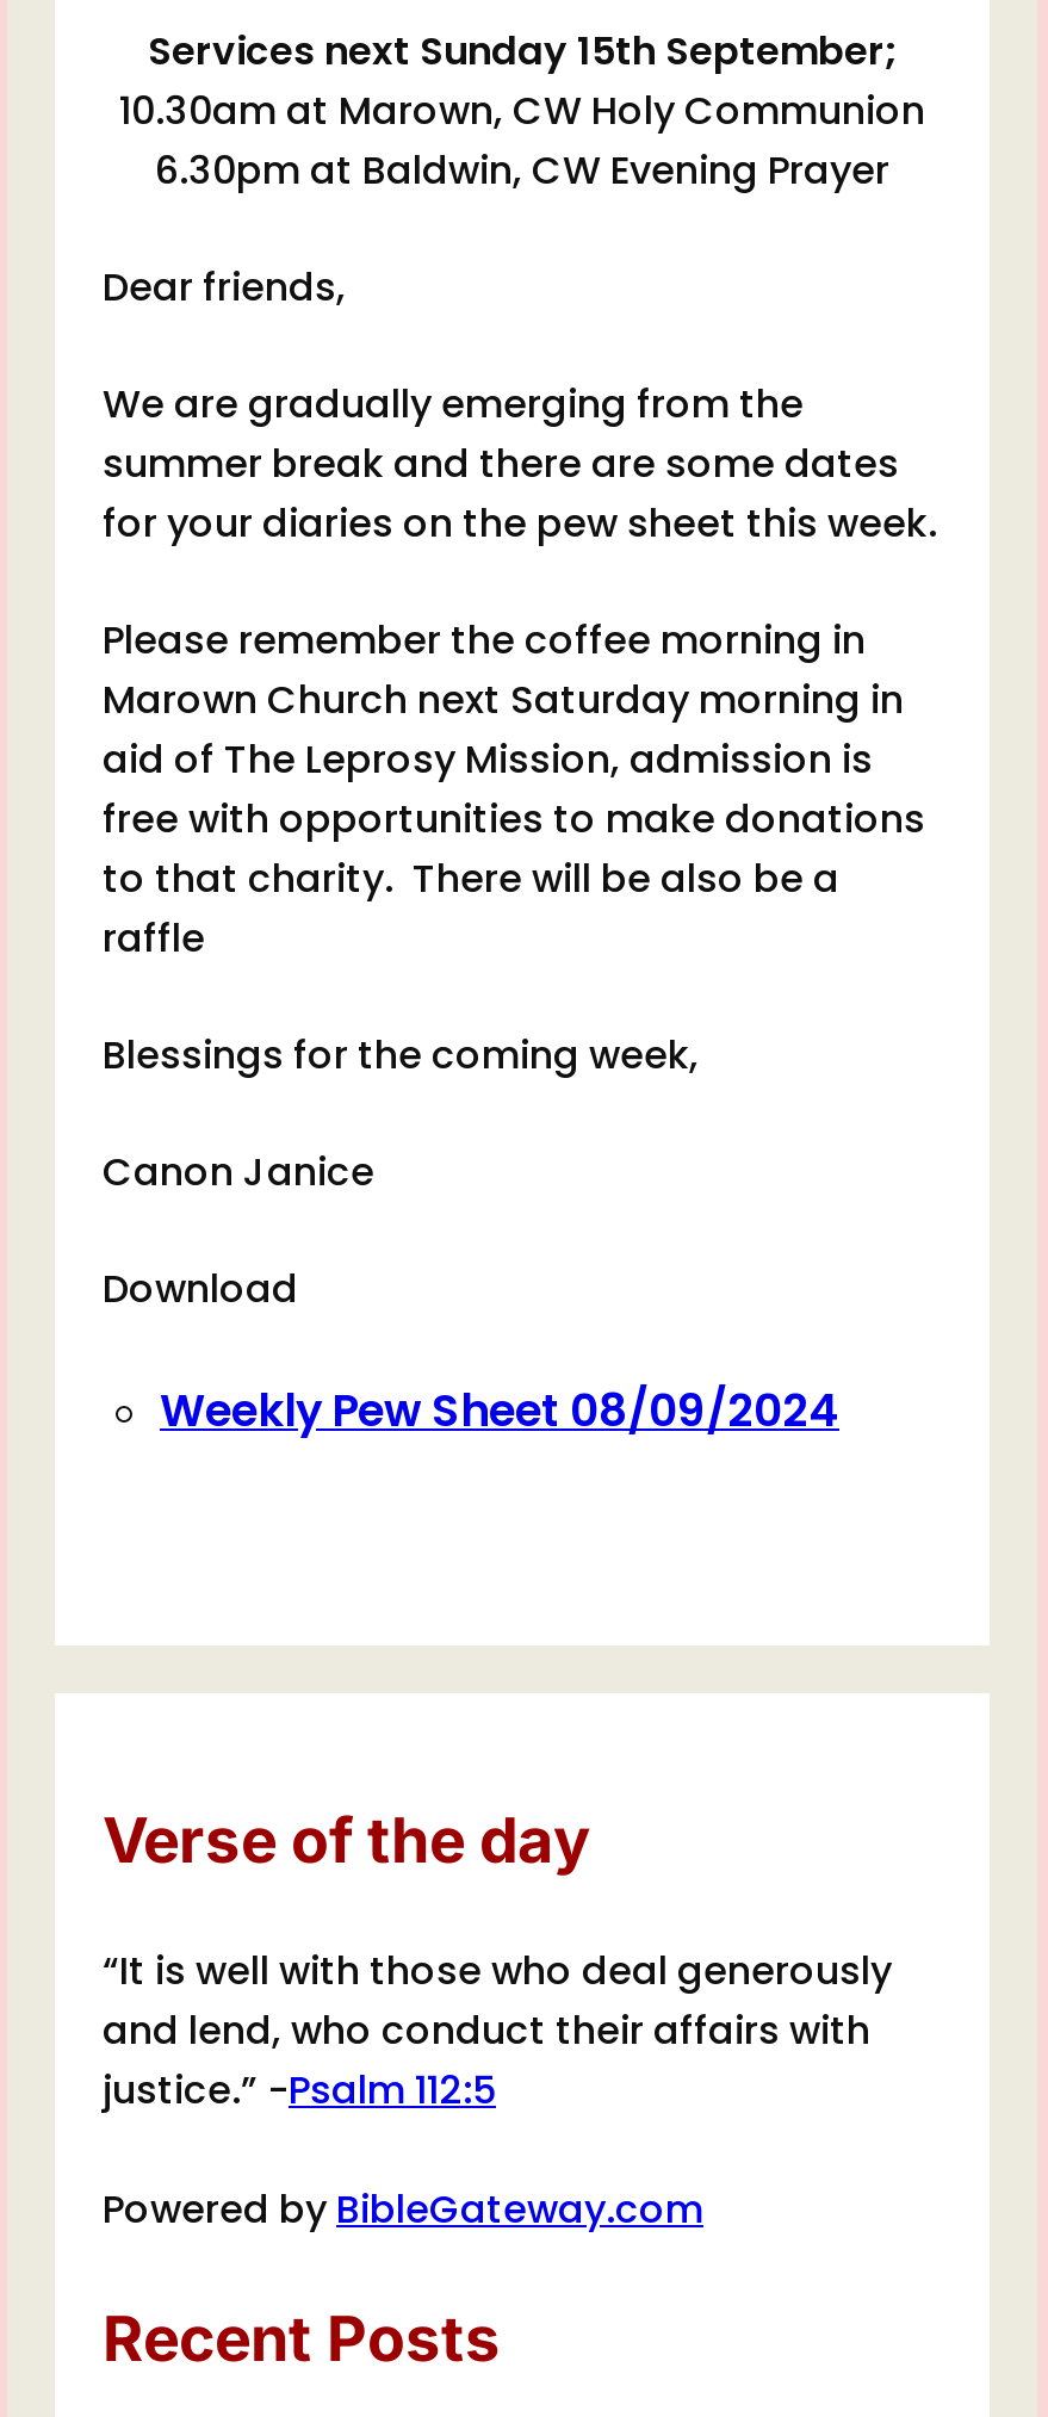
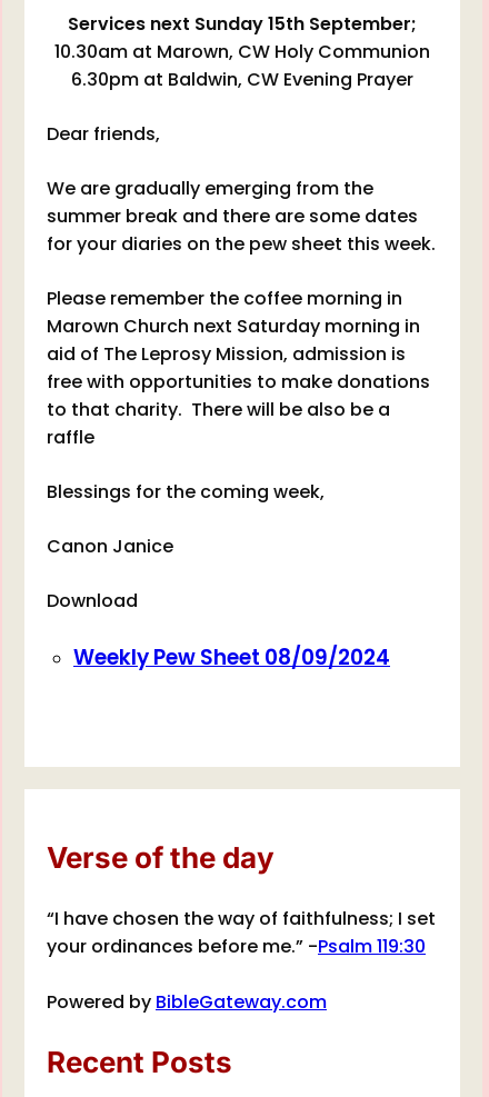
[103,1944,892,2118] “It is well with those who deal generously | and lend, who conduct their affairs with | justice.” -Psalm 112:5 -> [47,906,436,959] “I have chosen the way of faithfulness; I set | your ordinances before me.” -Psalm 119:30

